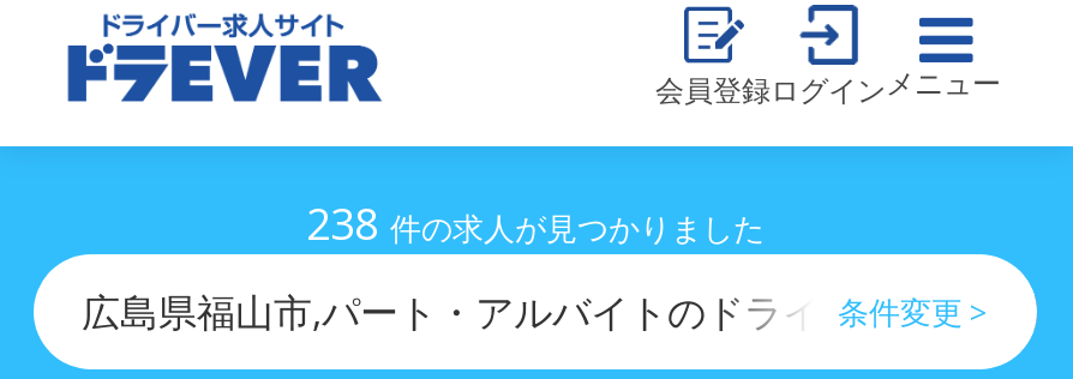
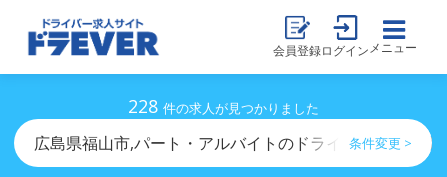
[306,194,765,252] 238件の求人が見つかりました -> [127,94,318,118] 228件の求人が見つかりました

